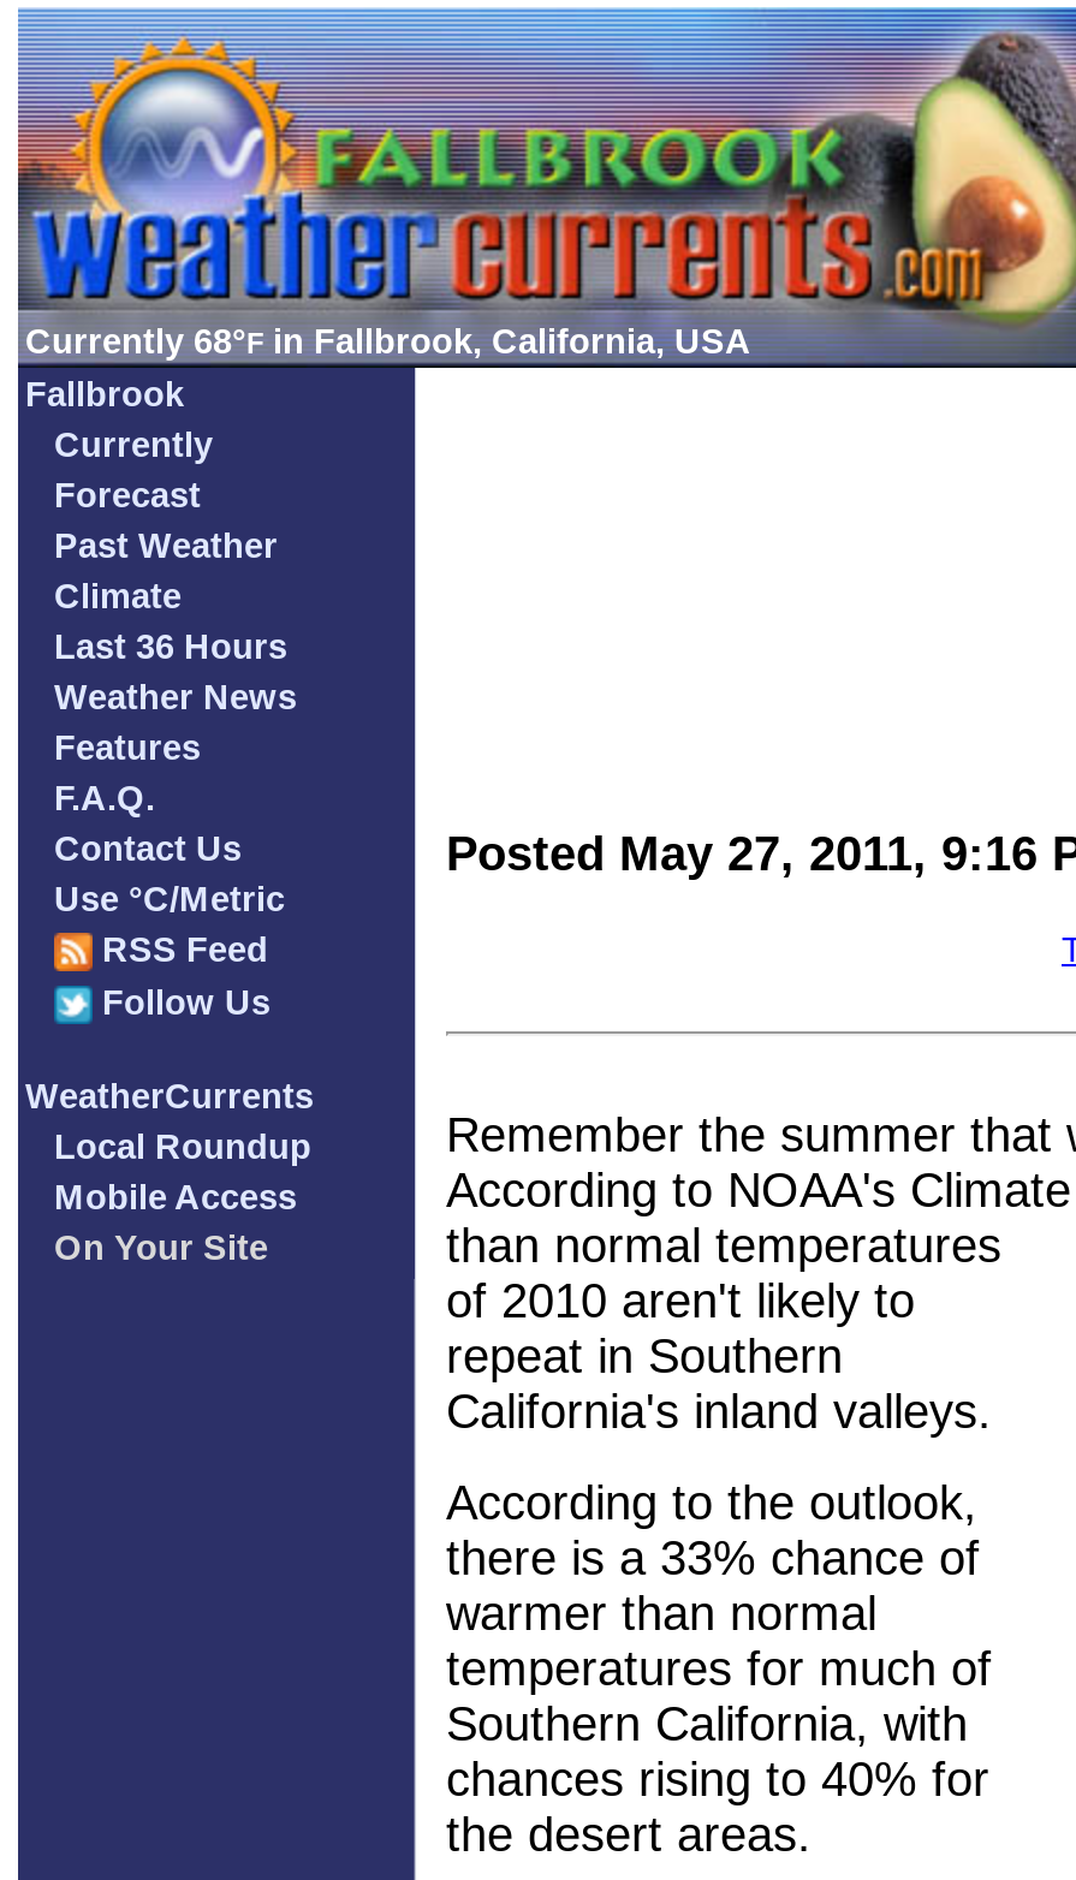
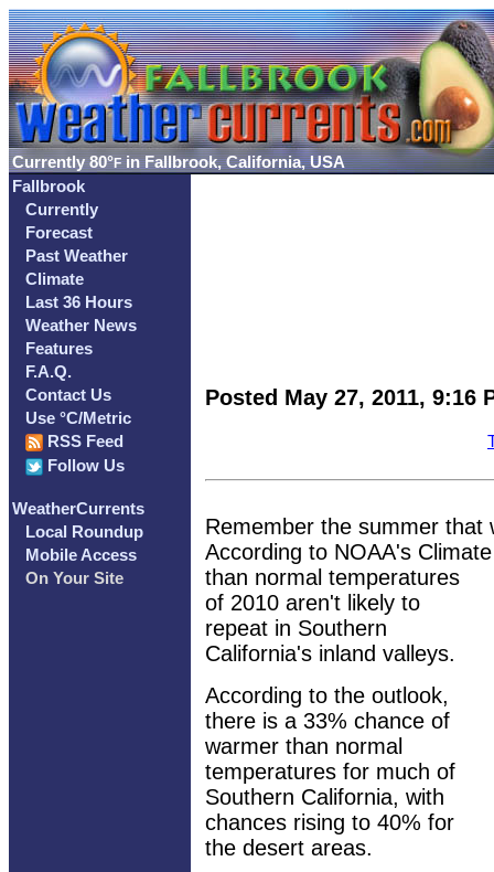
[25,322,751,361] Currently 68°F in Fallbrook, California, USA -> [12,153,345,171] Currently 80°F in Fallbrook, California, USA

